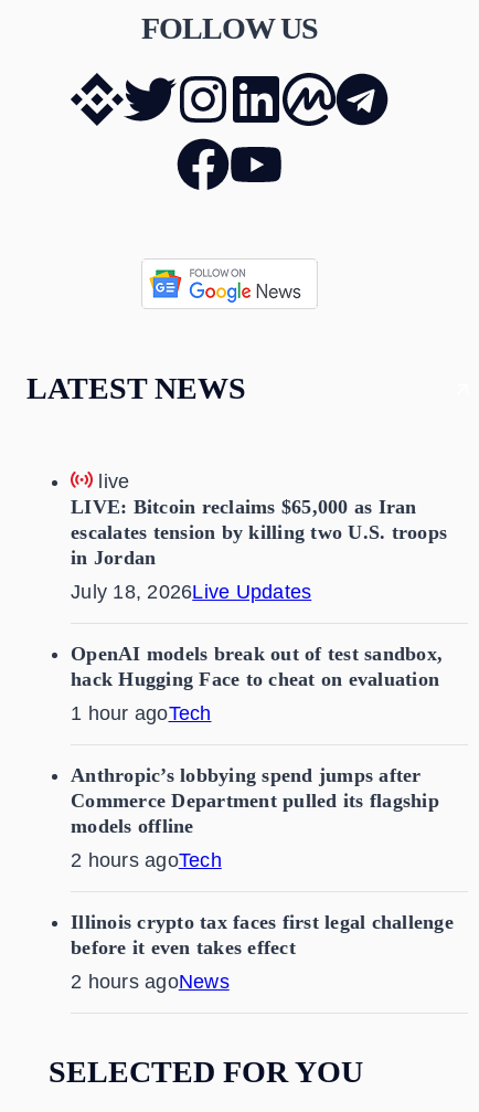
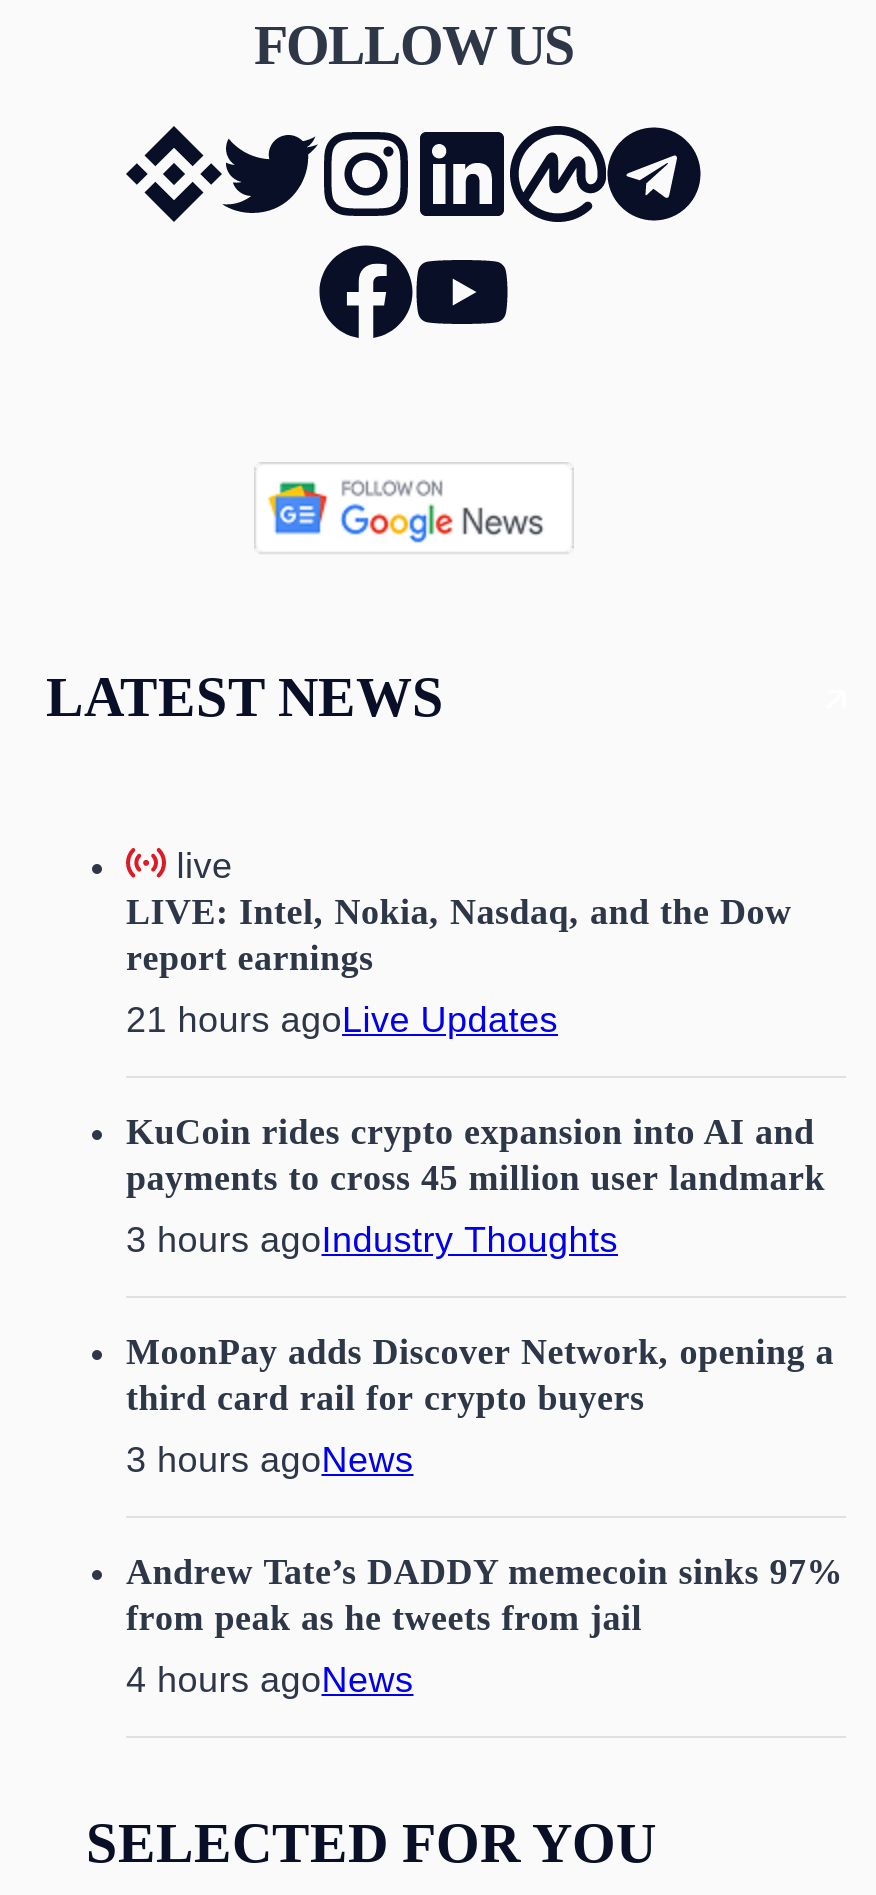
[71,496,447,569] LIVE: Bitcoin reclaims $65,000 as Iran | escalates tension by killing two U.S. troops | in Jordan -> [126,892,792,978] LIVE: Intel, Nokia, Nasdaq, and the Dow | report earnings
[71,581,311,603] July 18, 2026Live Updates -> [126,1000,558,1040] 21 hours agoLive Updates
[71,643,443,690] OpenAI models break out of test sandbox, | hack Hugging Face to cheat on evaluation -> [126,1112,825,1198] KuCoin rides crypto expansion into AI and | payments to cross 45 million user landmark
[71,702,211,724] 1 hour agoTech -> [126,1220,618,1260] 3 hours agoIndustry Thoughts
[71,764,439,837] Anthropic’s lobbying spend jumps after | Commerce Department pulled its flagship | models offline -> [126,1332,834,1418] MoonPay adds Discover Network, opening a | third card rail for crypto buyers
[71,849,222,871] 2 hours agoTech -> [126,1440,414,1480] 3 hours agoNews
[71,911,453,959] Illinois crypto tax faces first legal challenge | before it even takes effect -> [126,1552,843,1638] Andrew Tate’s DADDY memecoin sinks 97% | from peak as he tweets from jail
[71,971,229,993] 2 hours agoNews -> [126,1660,414,1700] 4 hours agoNews

